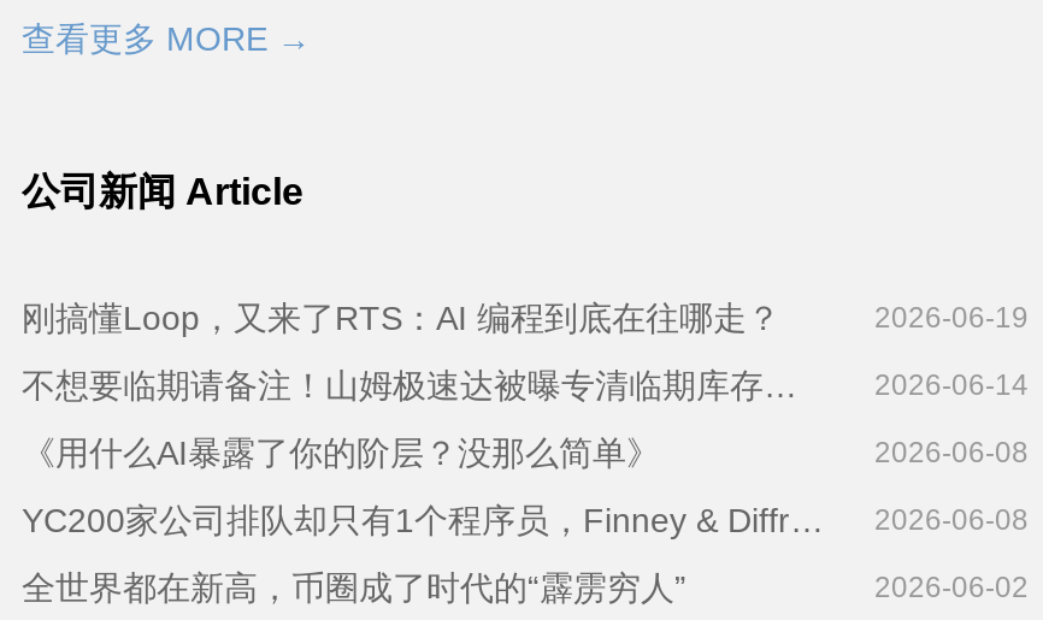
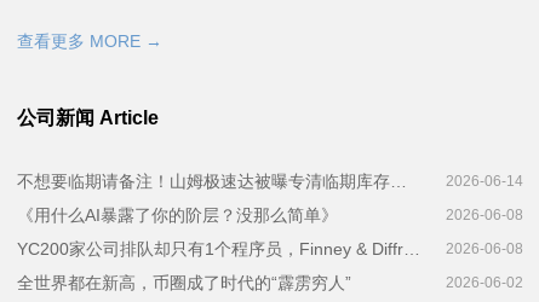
[22,298,1029,337] 刚搞懂Loop，又来了RTS：AI 编程到底在往哪走？ | 2026-06-19 -> none

